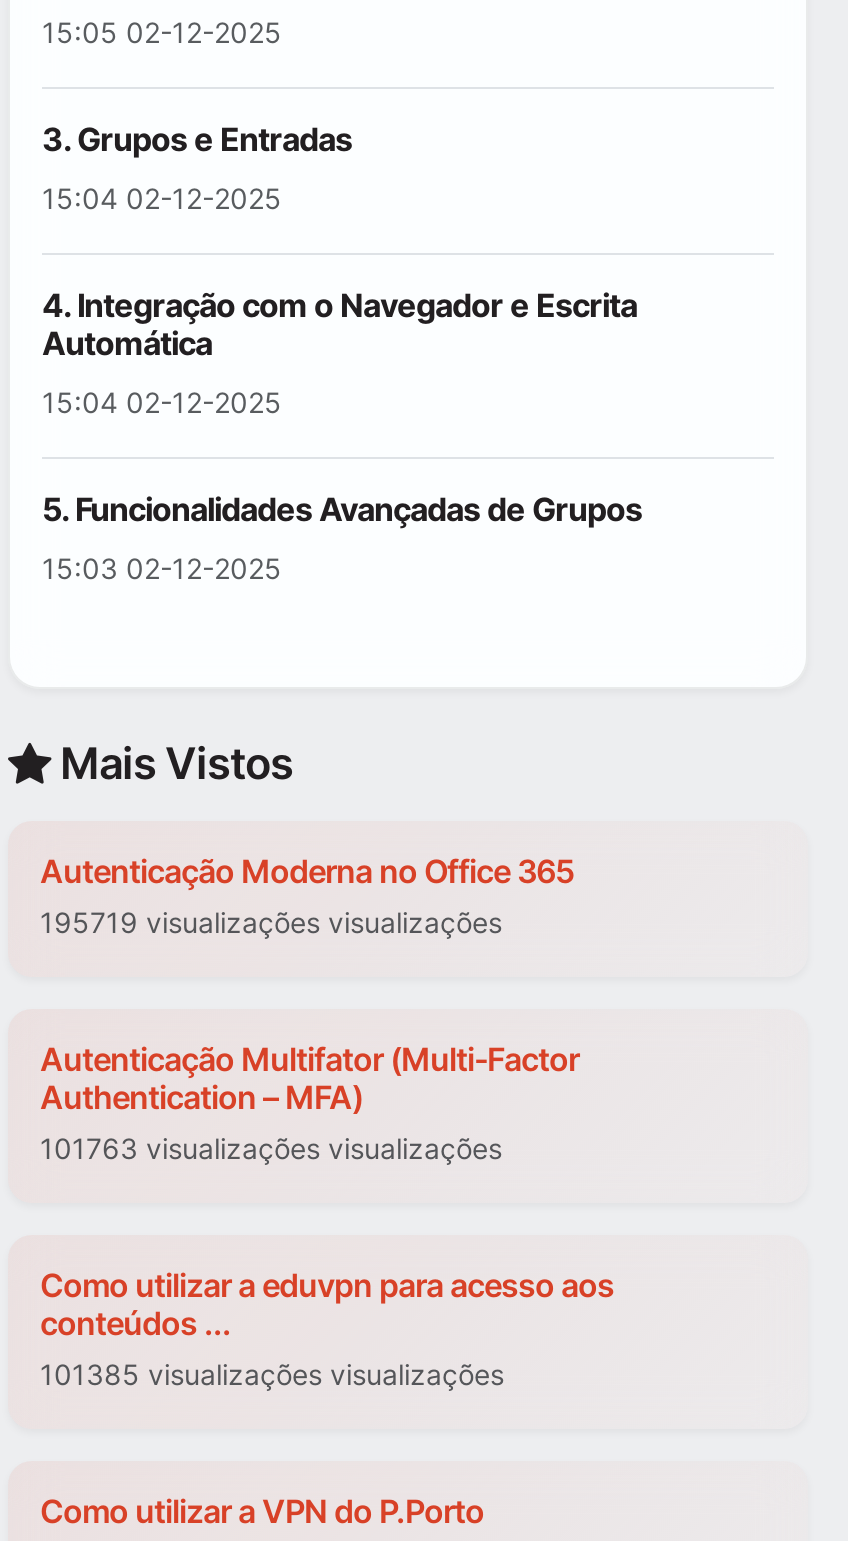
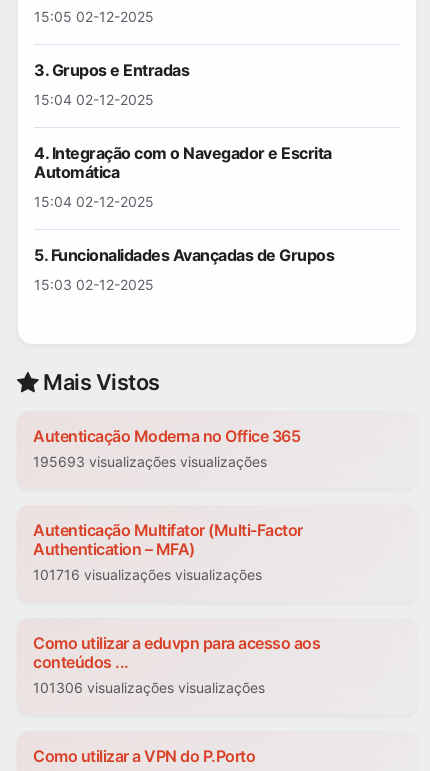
[40,906,502,940] 195719 visualizações visualizações -> [33,453,267,470] 195693 visualizações visualizações
[40,1132,502,1166] 101763 visualizações visualizações -> [33,566,262,583] 101716 visualizações visualizações
[40,1358,504,1392] 101385 visualizações visualizações -> [33,679,265,696] 101306 visualizações visualizações

